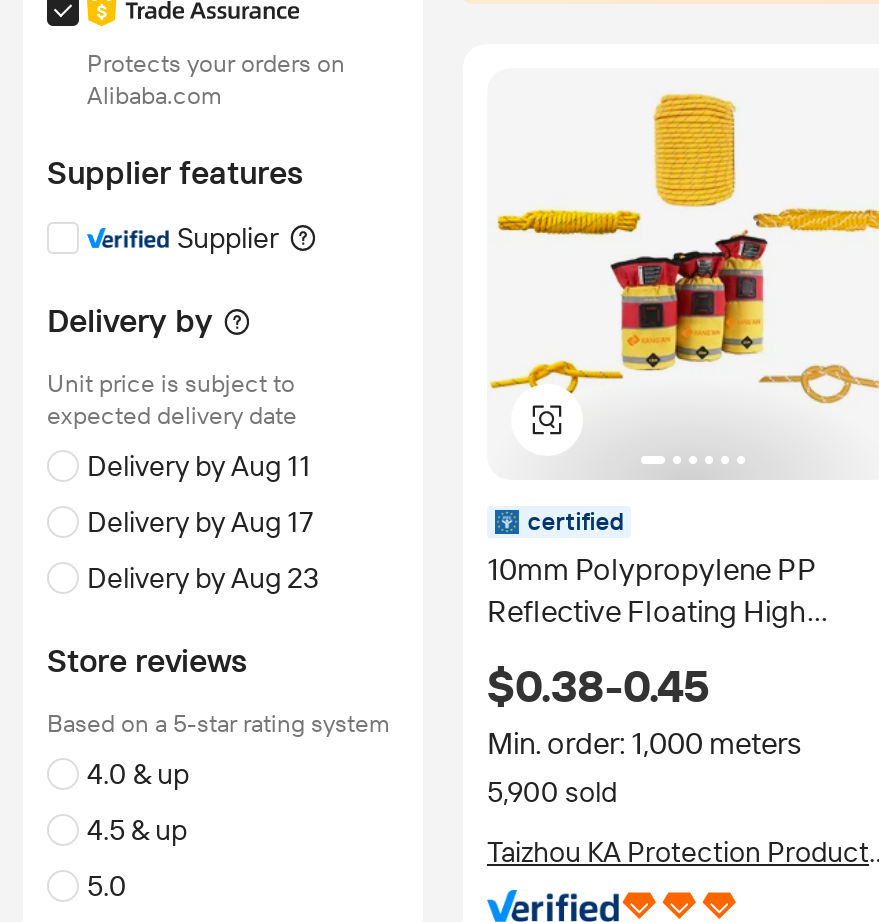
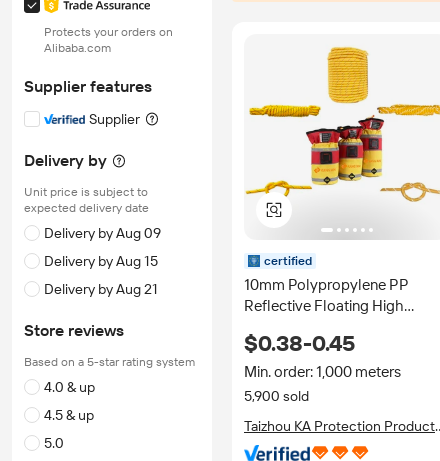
[87,450,311,482] Delivery by Aug 11 -> [44,225,161,241] Delivery by Aug 09
[87,506,313,538] Delivery by Aug 17 -> [44,253,158,269] Delivery by Aug 15
[87,562,319,594] Delivery by Aug 23 -> [44,281,158,297] Delivery by Aug 21

